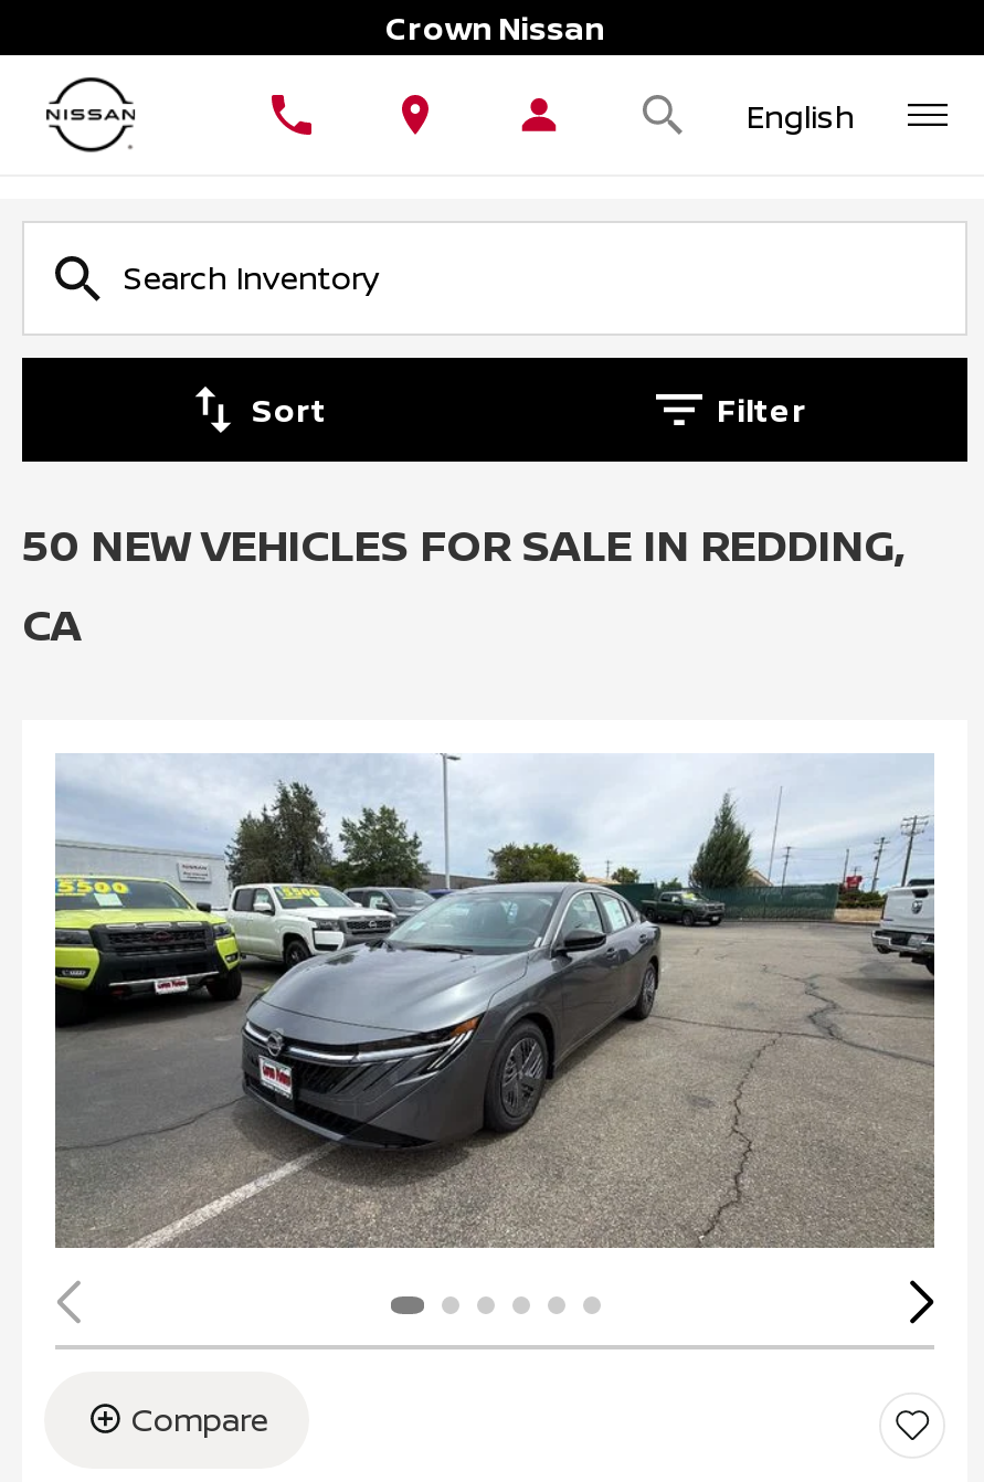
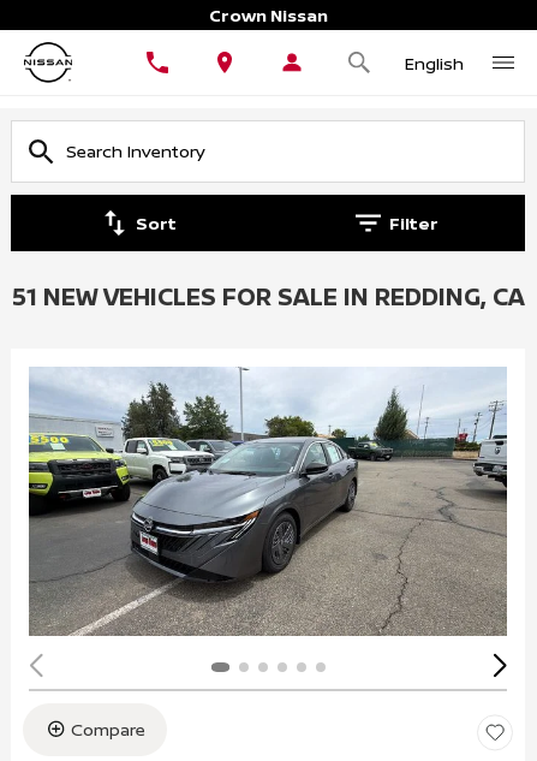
[22,515,906,654] 50 NEW VEHICLES FOR SALE IN REDDING, | CA -> [11,280,524,313] 51 NEW VEHICLES FOR SALE IN REDDING, CA

